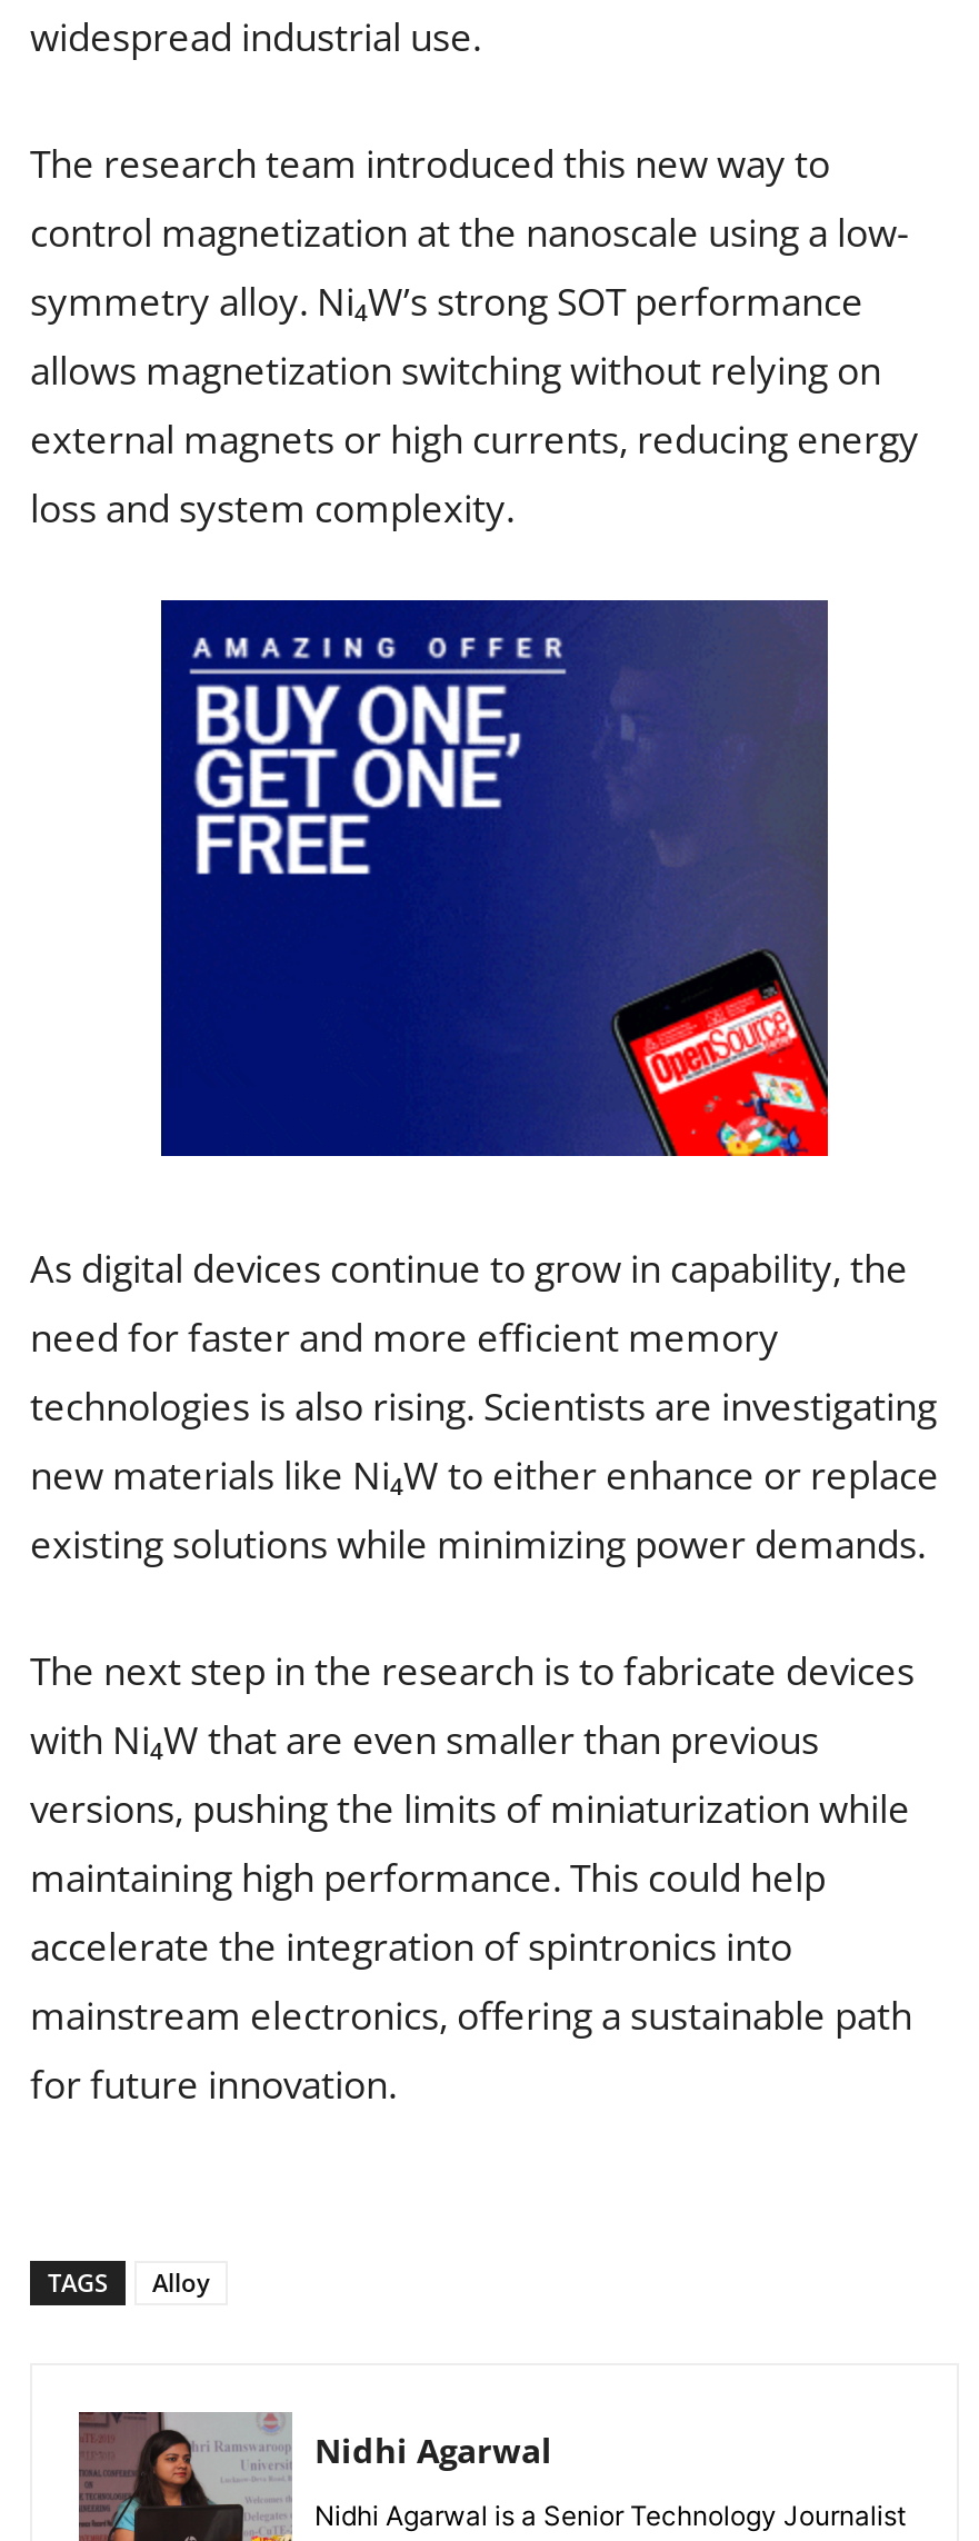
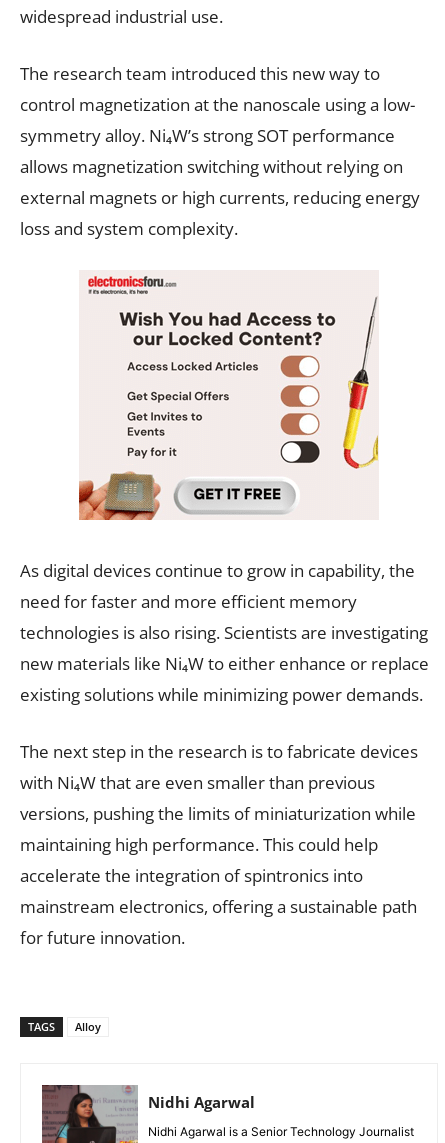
[159,598,830,1158] [image] -> [78,270,379,521] [image]

